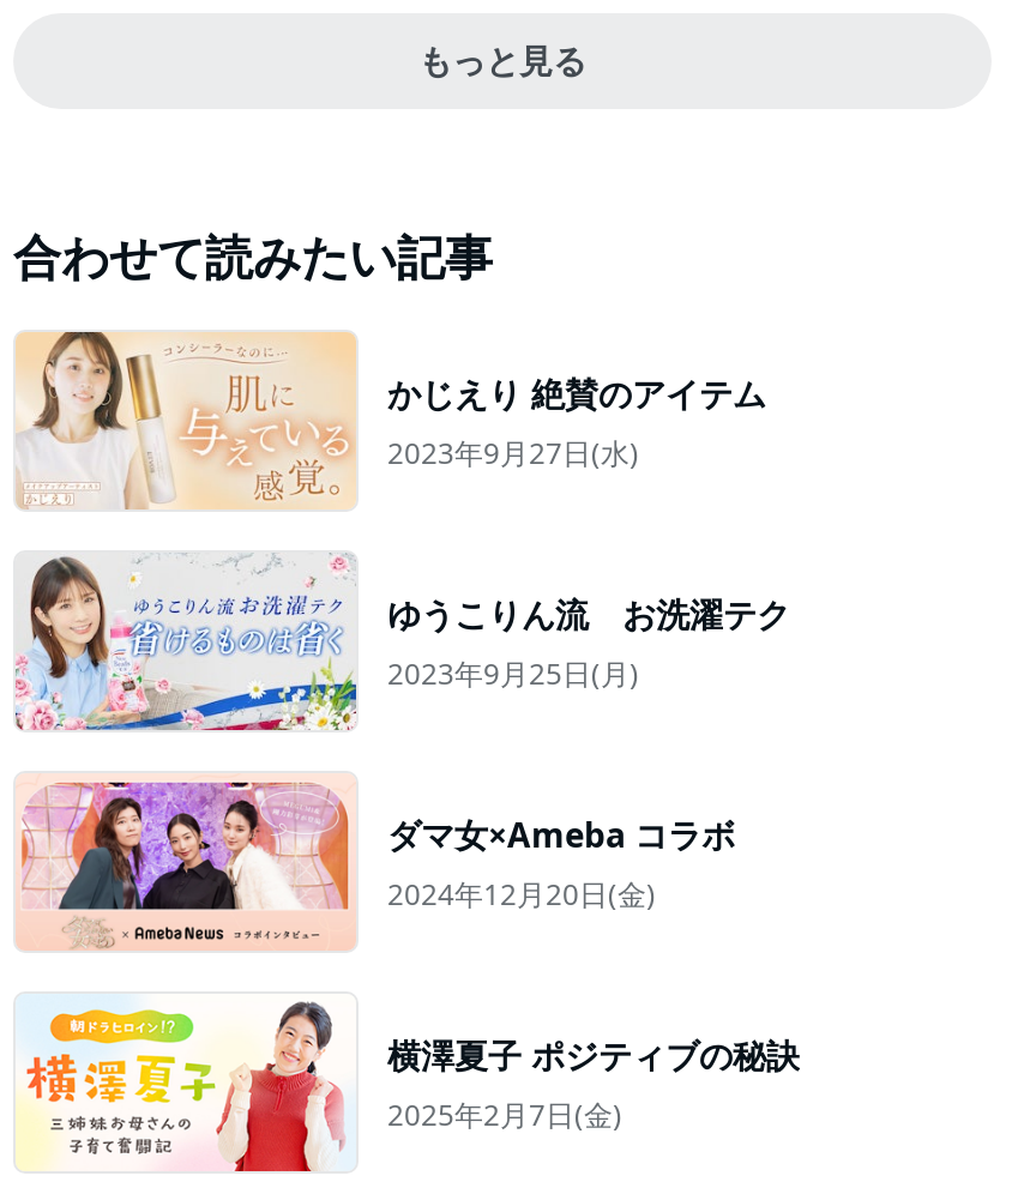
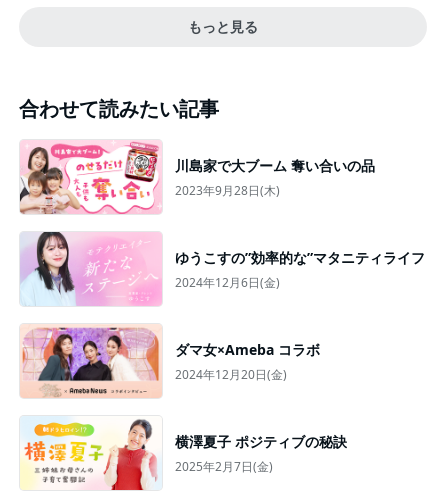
[16,330,766,509] [image] | かじえり 絶賛のアイテム | 2023年9月27日(水) -> [19,140,375,215] [image] | 川島家で大ブーム 奪い合いの品 | 2023年9月28日(木)
[13,553,790,732] [image] | ゆうこりん流 お洗濯テク | 2023年9月25日(月) -> [20,231,425,306] [image] | ゆうこすの”効率的な”マタニティライフ | 2024年12月6日(金)

